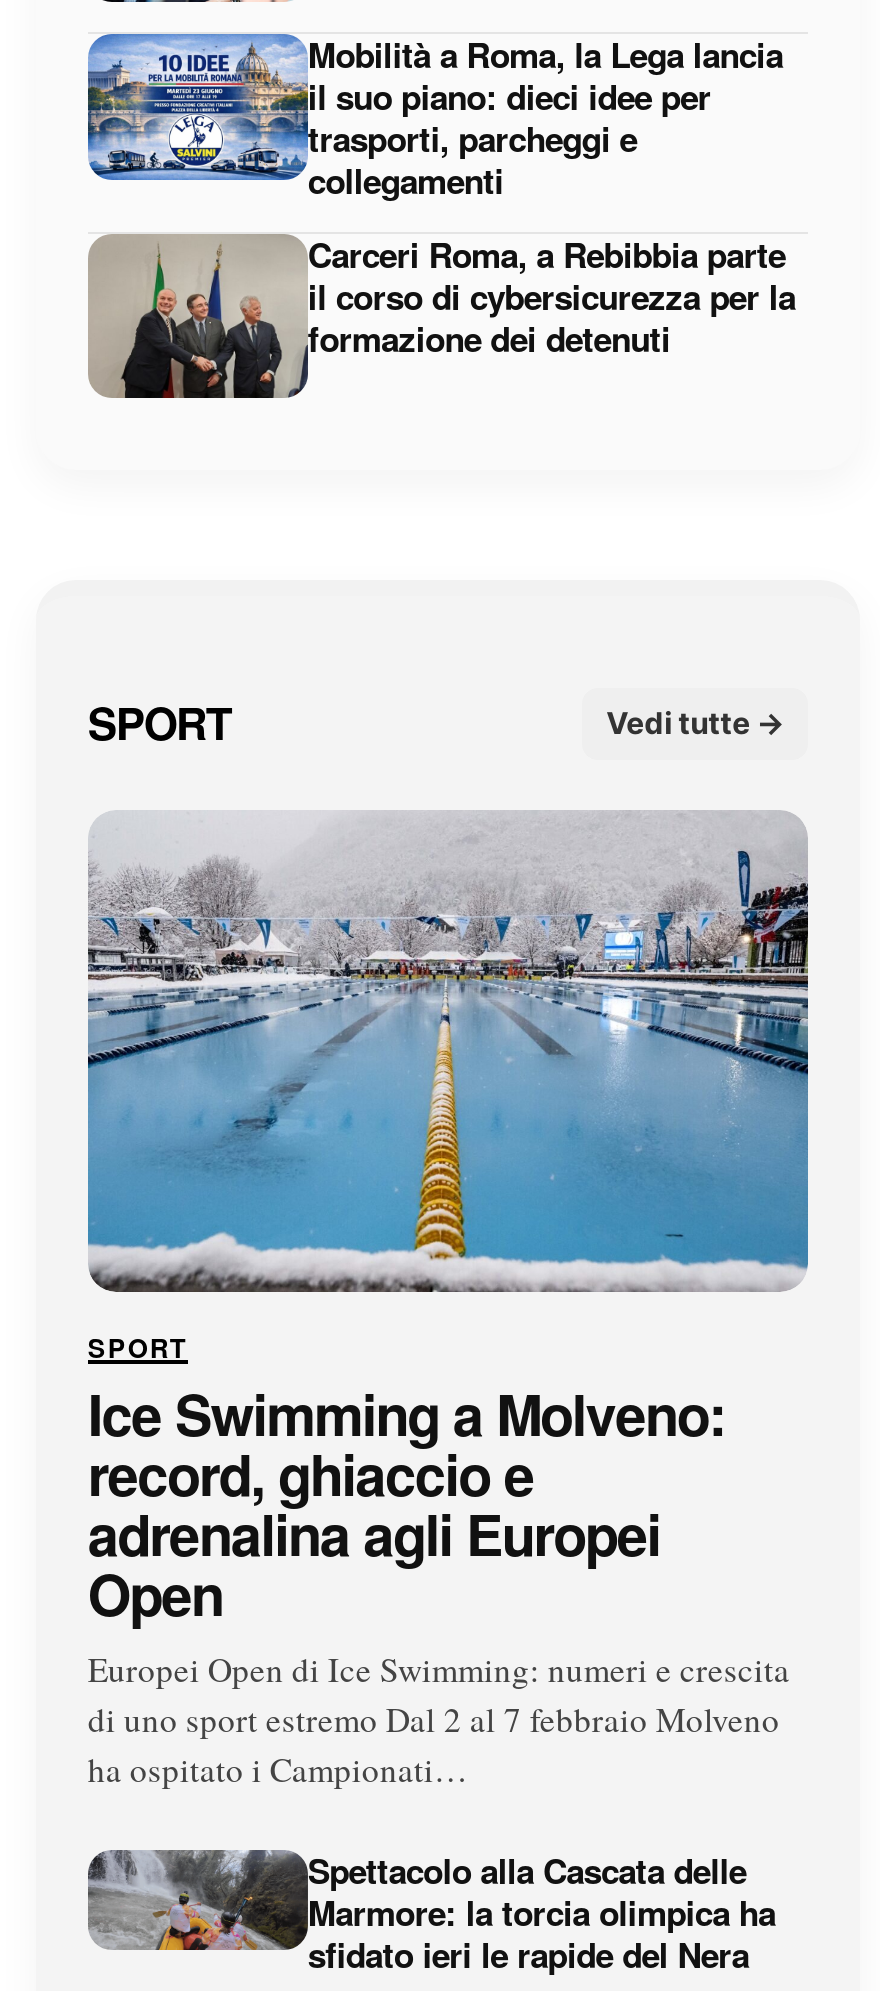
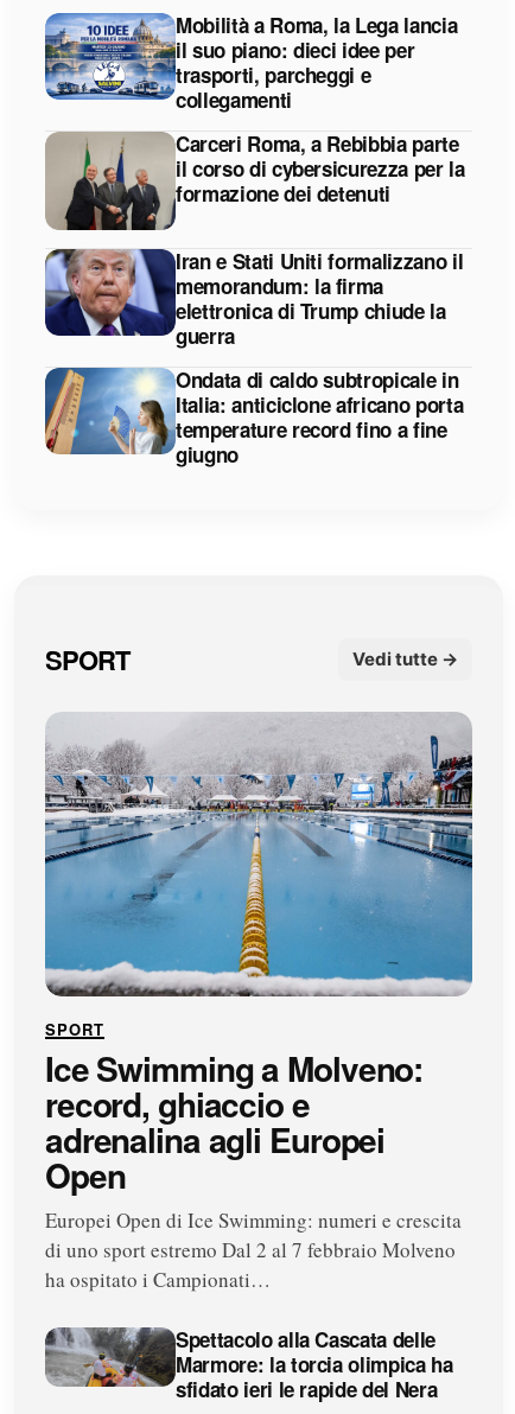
none -> [44,246,463,468] [image] | Iran e Stati Uniti formalizzano il | memorandum: la firma | elettronica di Trump chiude la | guerra | Ondata di caldo subtropicale in | Italia: anticiclone africano porta | temperature record fino a fine | giugno
none -> [44,367,158,456] [image]

